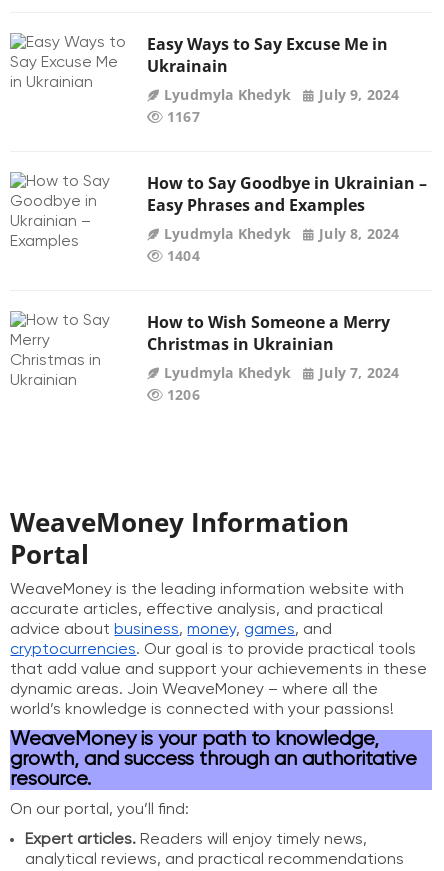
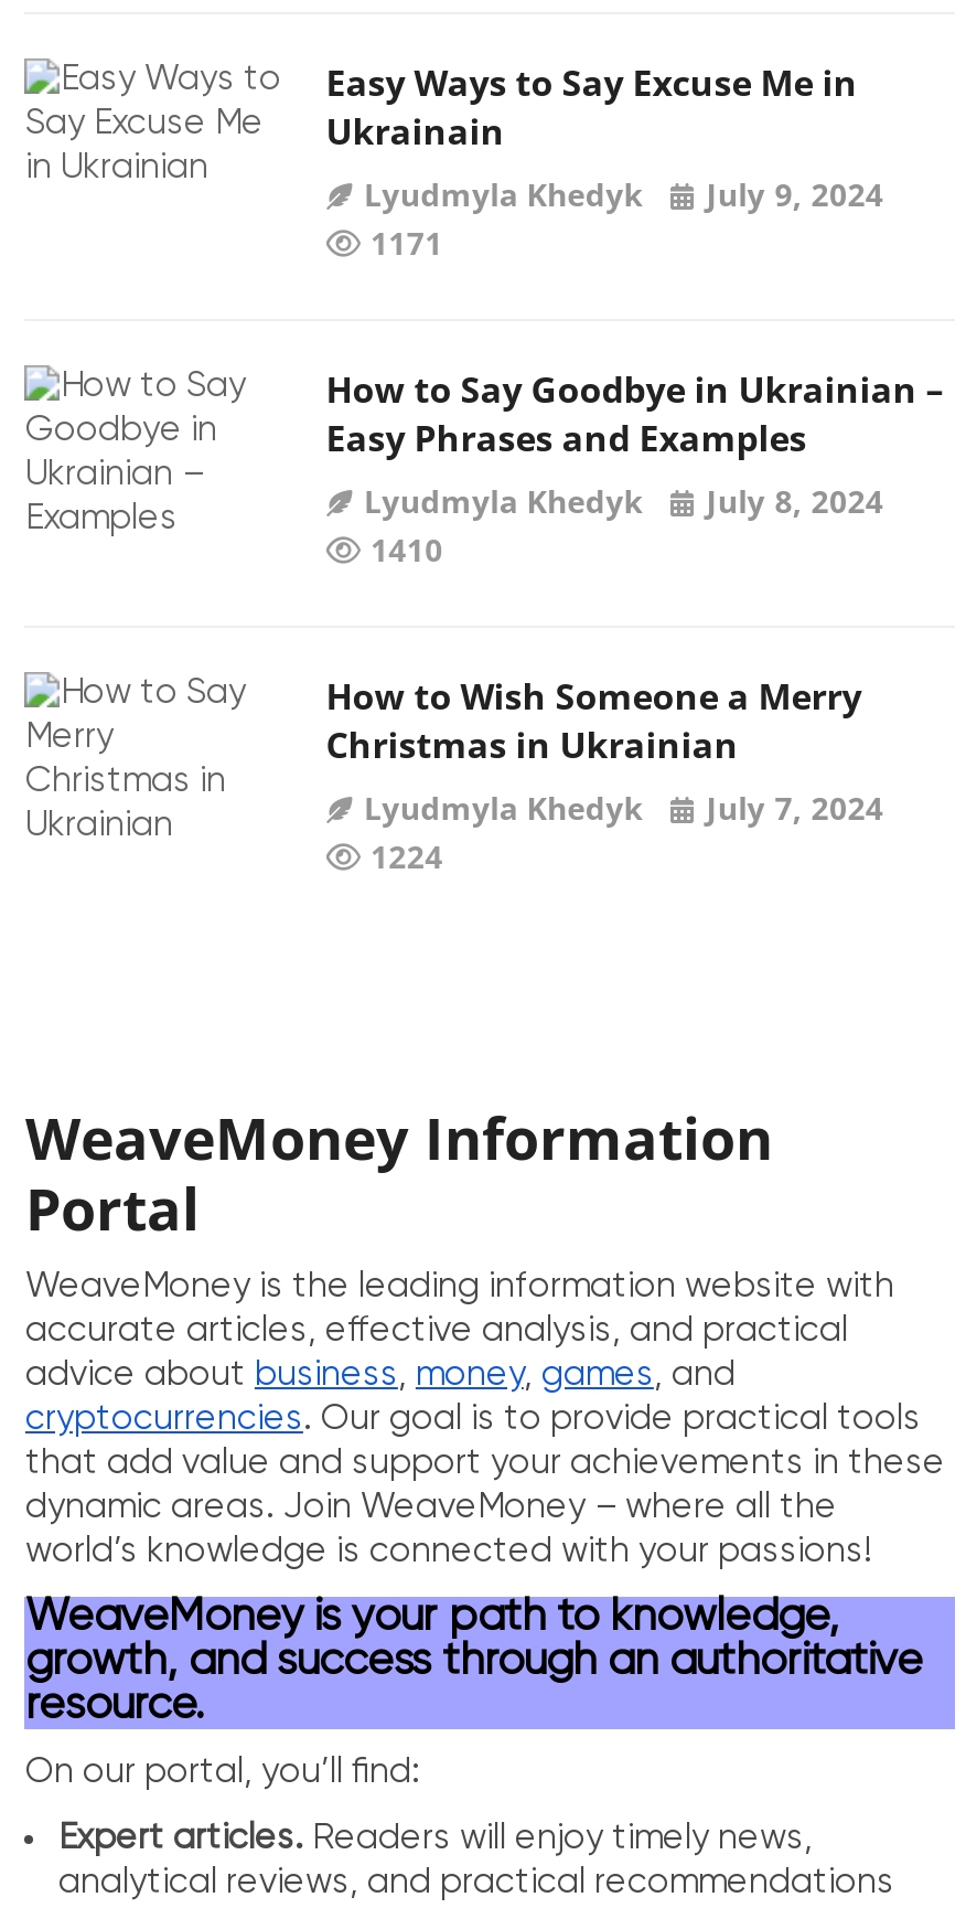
[167,107,200,126] 1167 -> [371,222,443,264] 1171
[167,246,200,265] 1404 -> [371,529,443,571] 1410
[167,385,200,404] 1206 -> [371,835,443,877] 1224

